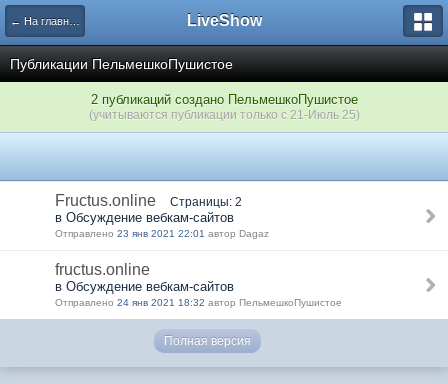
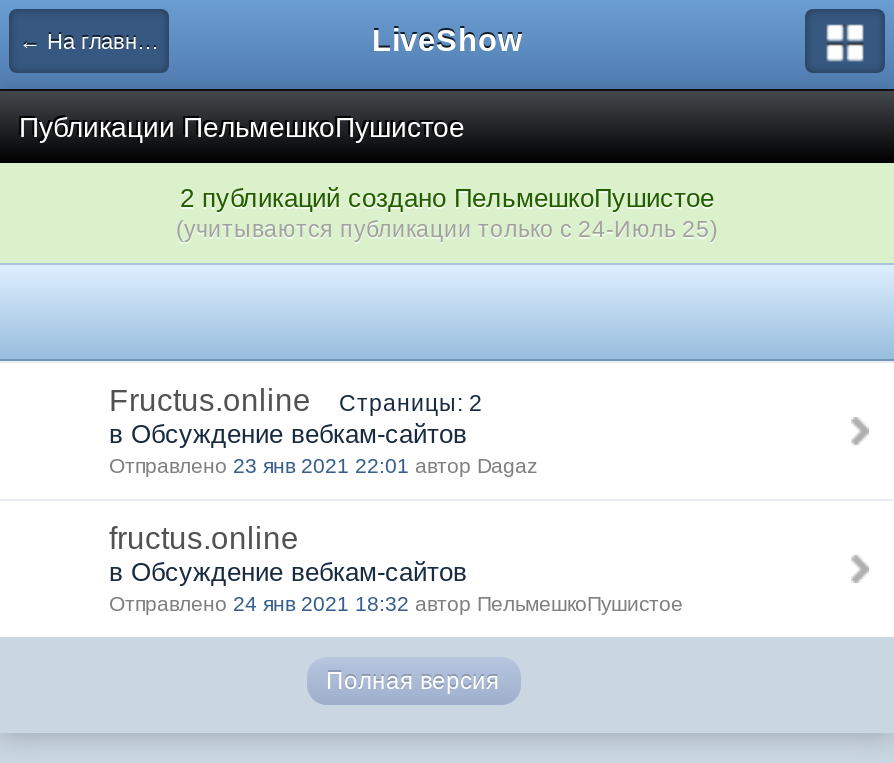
[88,108,359,121] (учитываются публикации только с 21-Июль 25) -> [176,215,718,241] (учитываются публикации только с 24-Июль 25)

